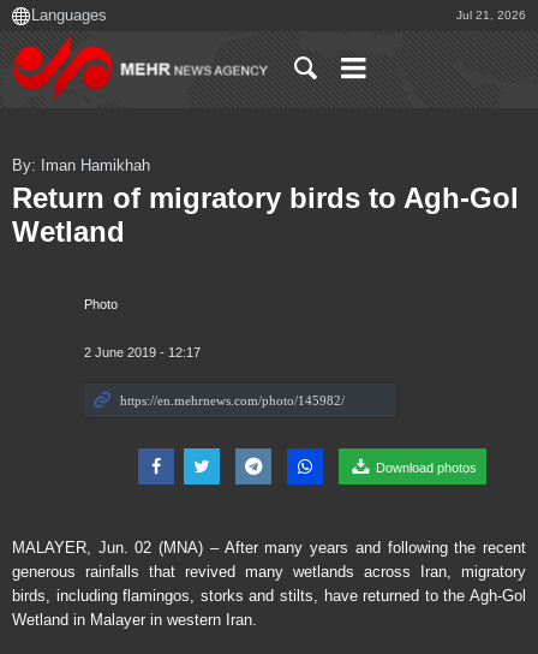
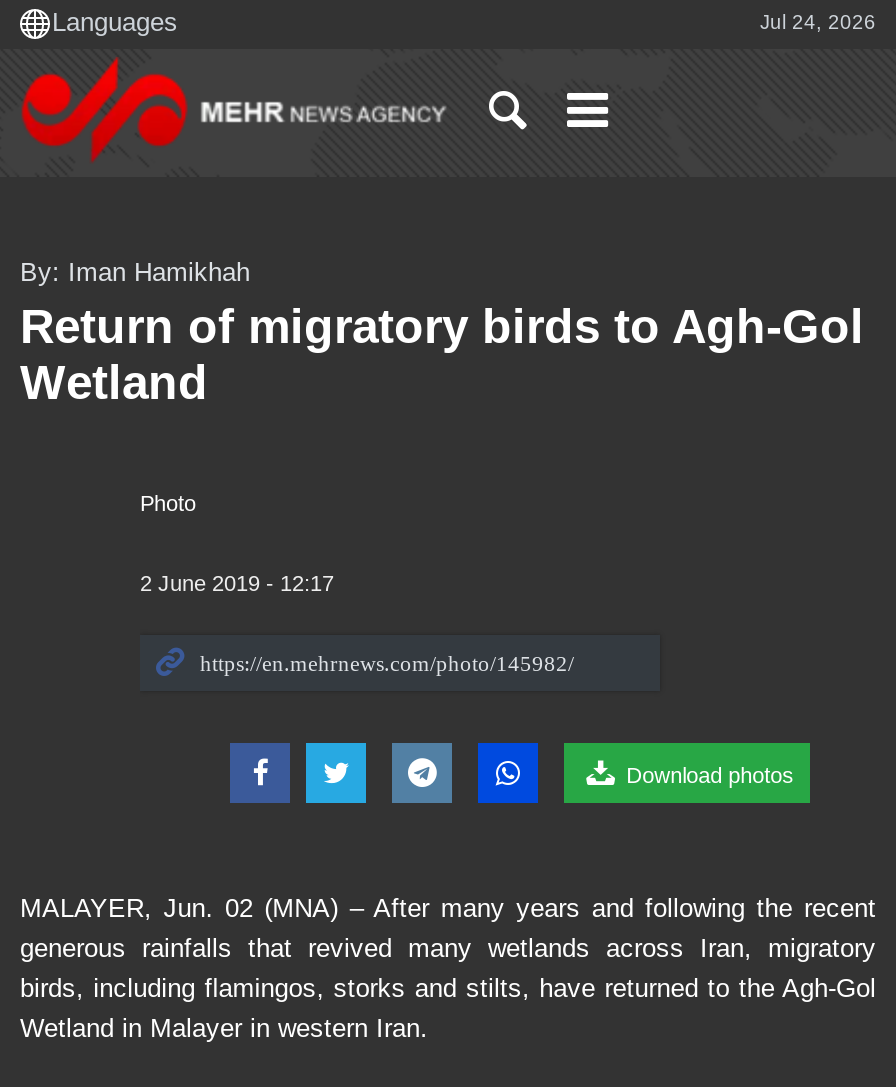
[456,8,526,22] Jul 21, 2026 -> [760,11,876,33] Jul 24, 2026

